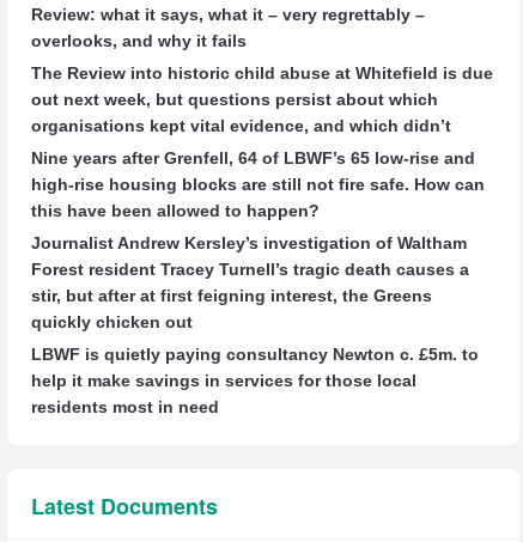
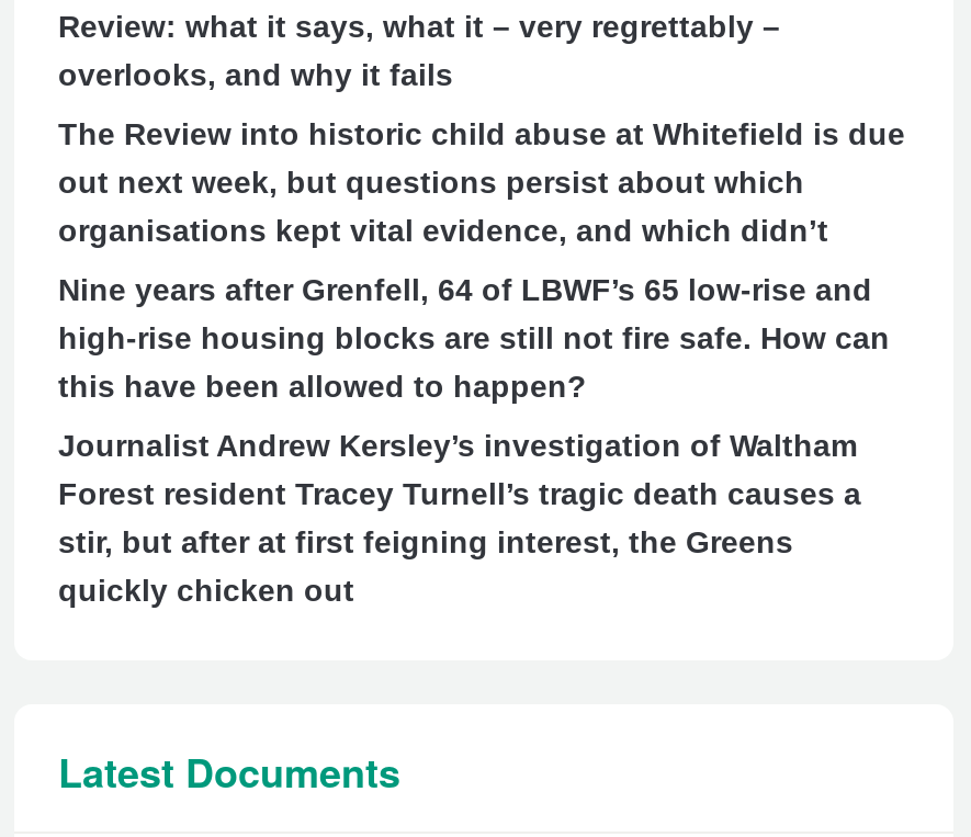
[31,345,479,416] LBWF is quietly paying consultancy Newton c. £5m. to | help it make savings in services for those local | residents most in need -> none

